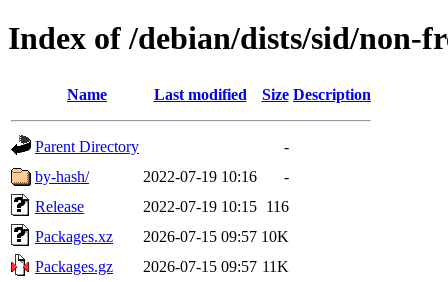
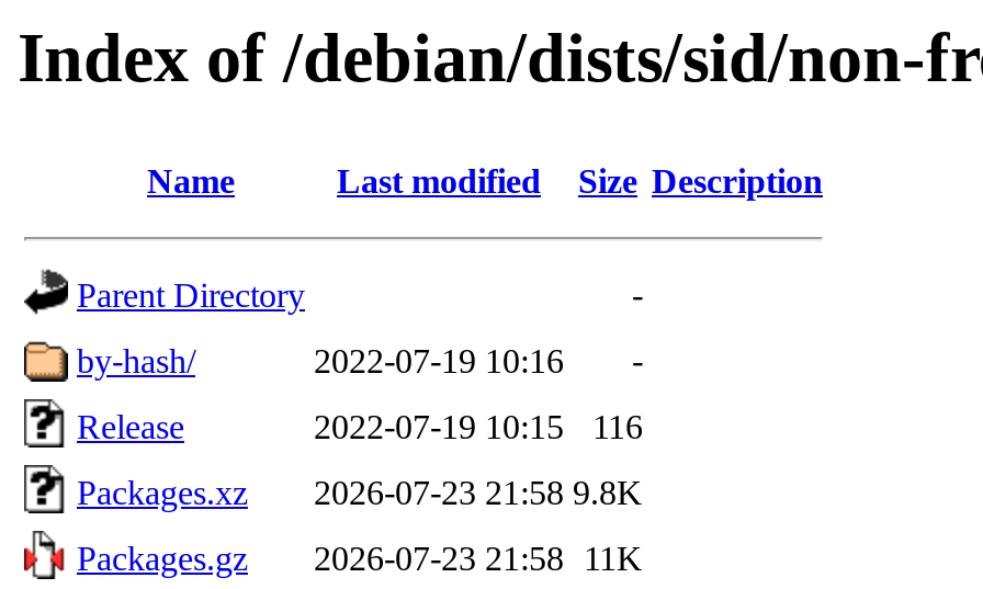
[35,228,289,245] Packages.xz 2026-07-15 09:57 10K -> [77,474,643,511] Packages.xz 2026-07-23 21:58 9.8K
[35,258,289,275] Packages.gz 2026-07-15 09:57 11K -> [77,539,643,577] Packages.gz 2026-07-23 21:58 11K

